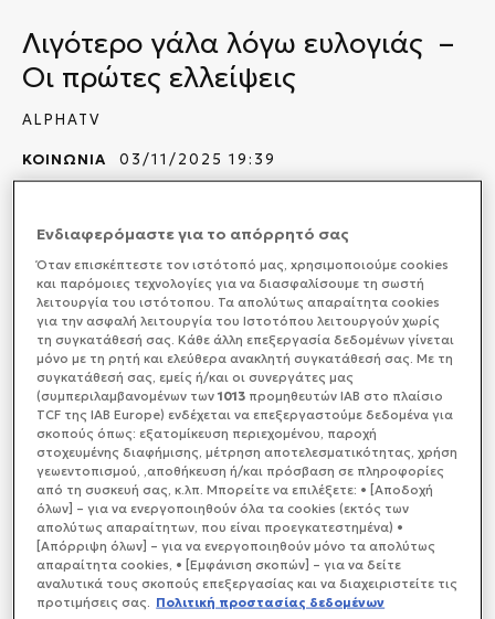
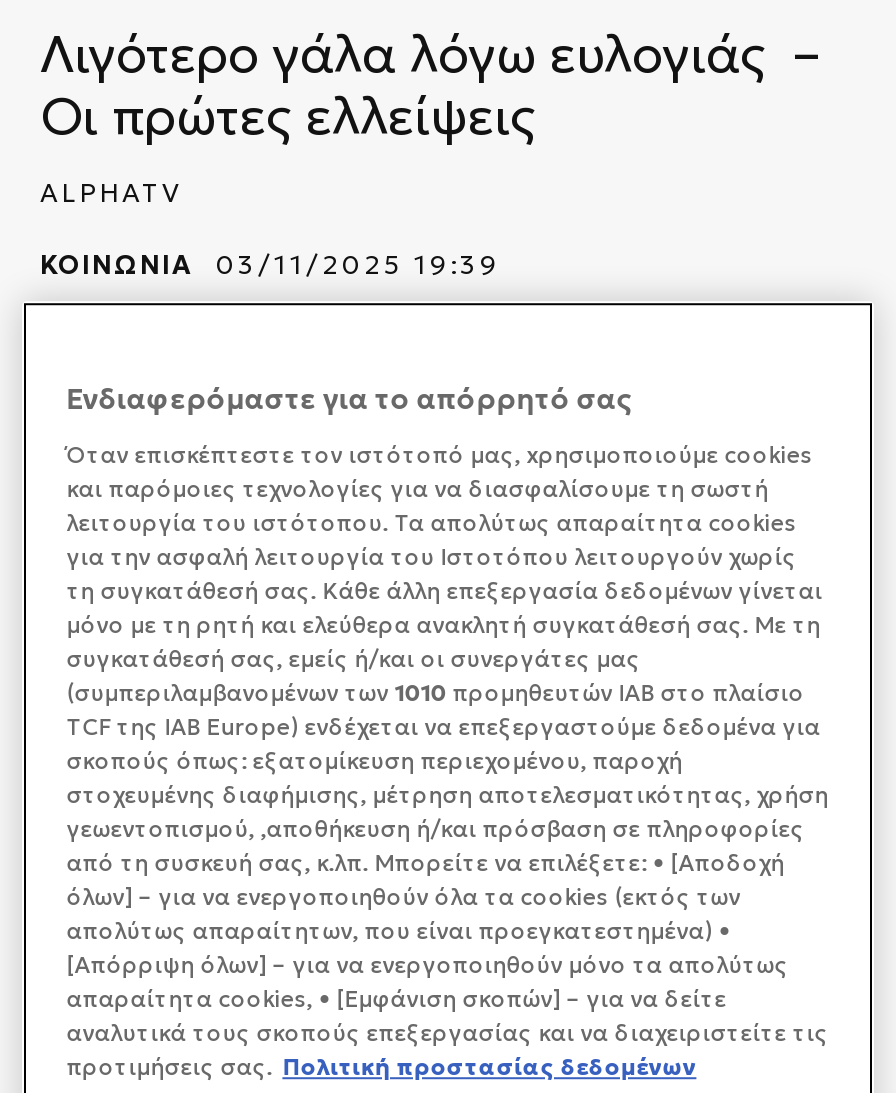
[37,388,443,403] (συμπεριλαμβανομένων των 1013 προμηθευτών IAB στο πλαίσιο -> [66,679,804,707] (συμπεριλαμβανομένων των 1010 προμηθευτών IAB στο πλαίσιο

